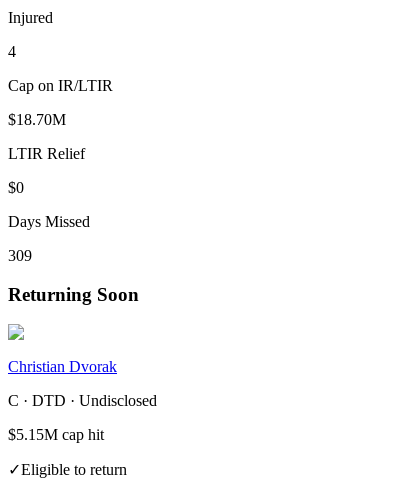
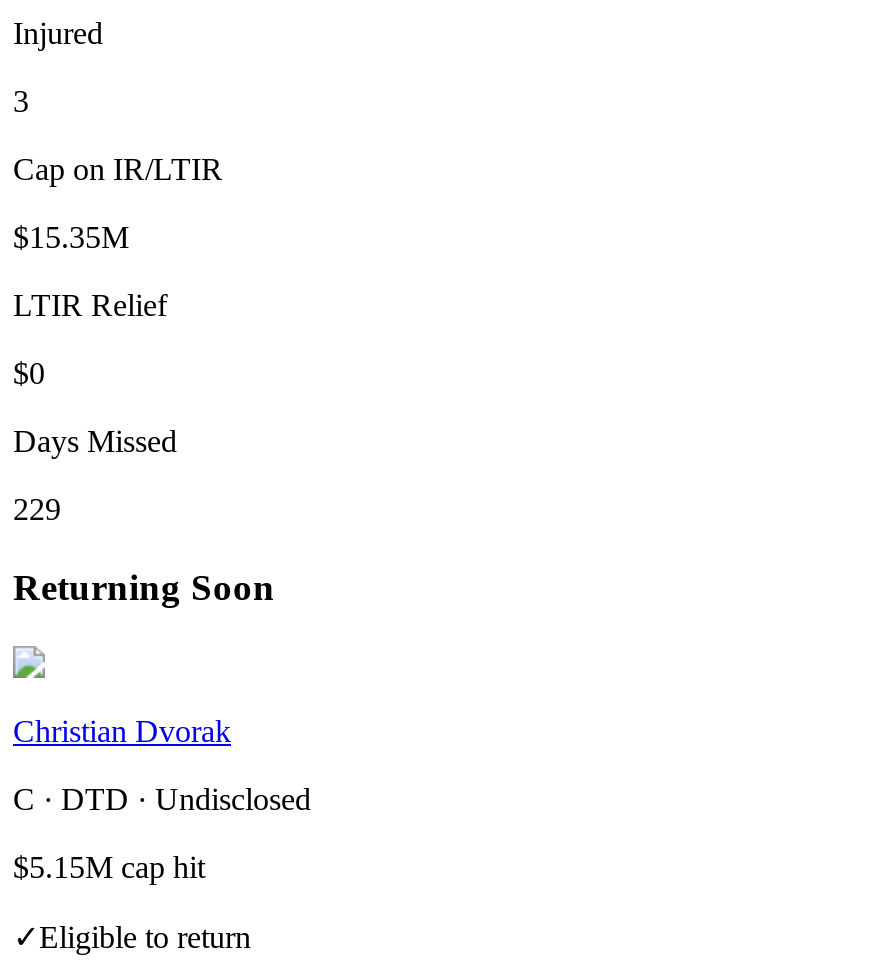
[8,43,16,60] 4 -> [13,84,29,118] 3
[8,111,66,128] $18.70M -> [13,220,129,254] $15.35M
[8,247,32,264] 309 -> [13,492,61,526] 229

